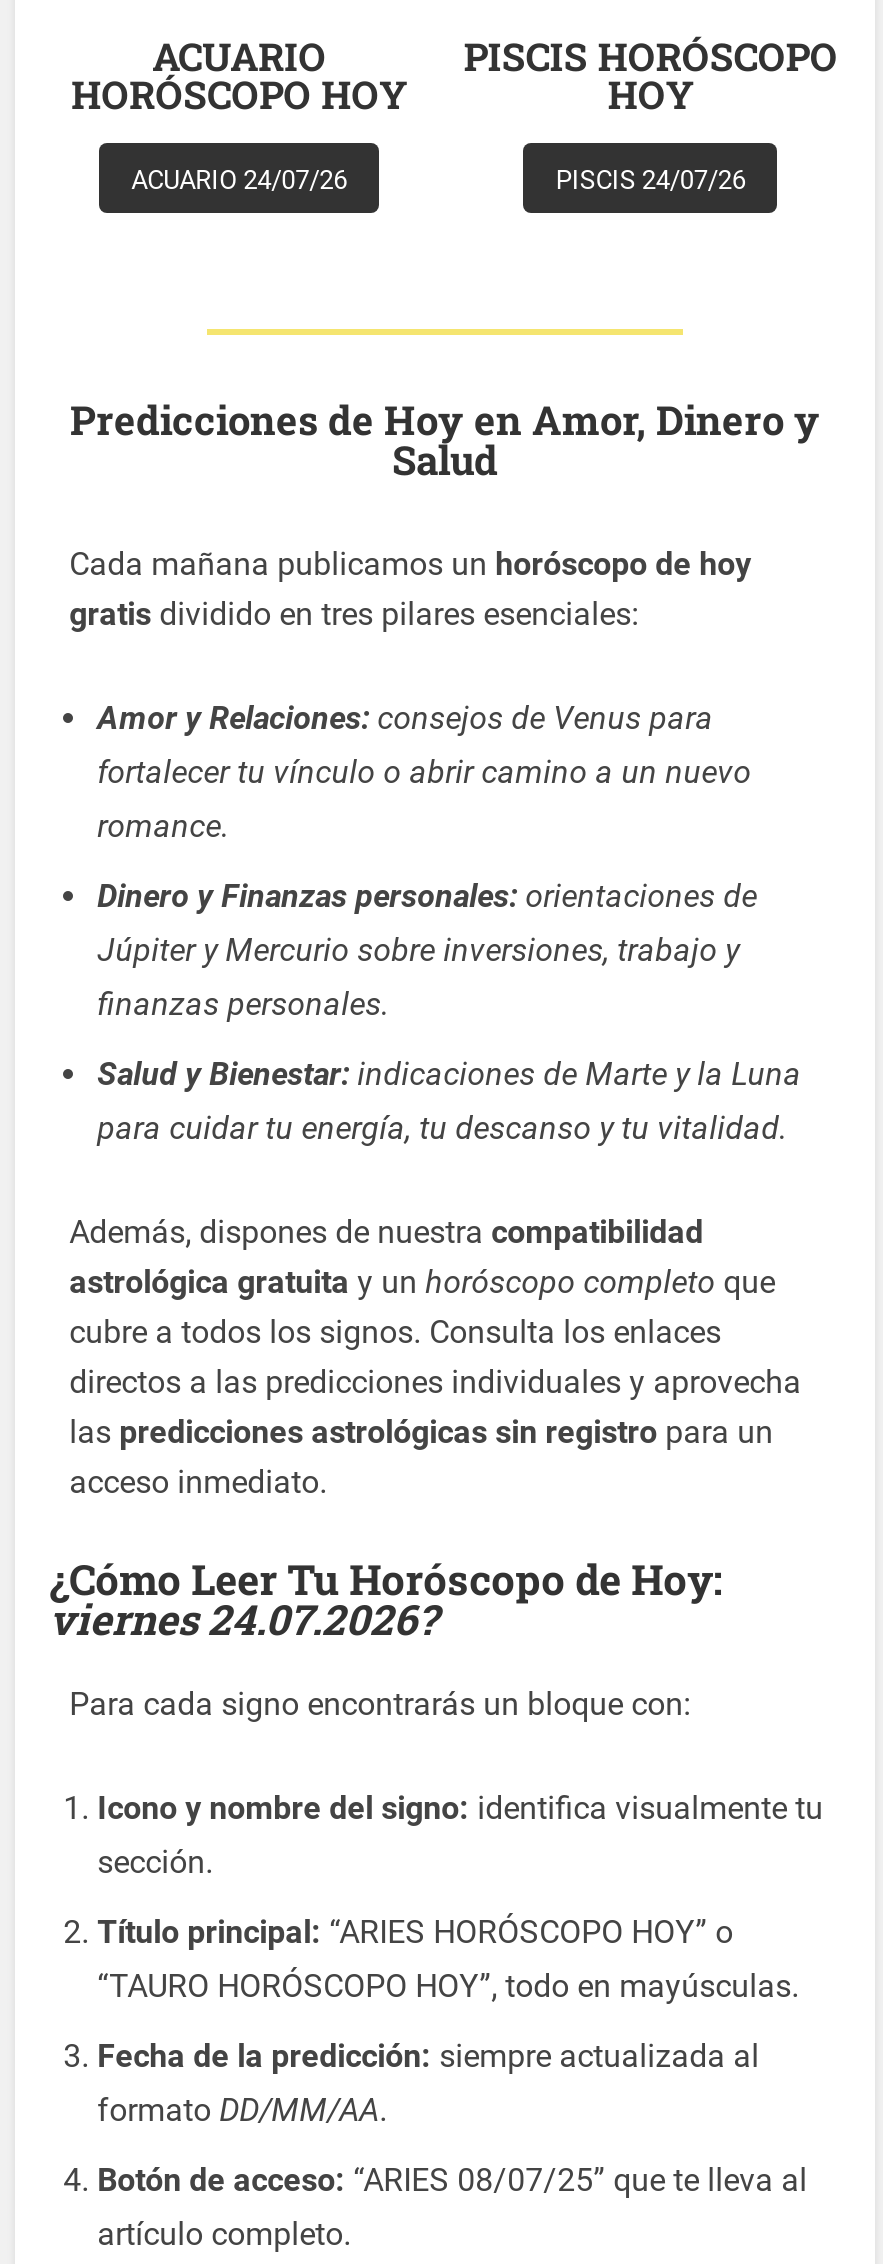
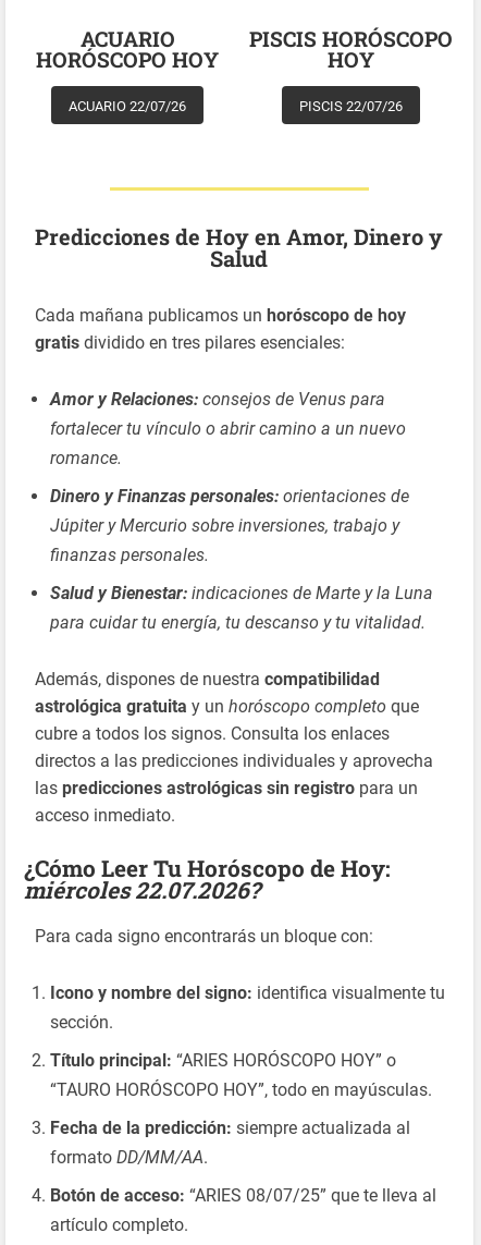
[131,165,347,195] ACUARIO 24/07/26 -> [69,98,186,114] ACUARIO 22/07/26
[556,165,746,195] PISCIS 24/07/26 -> [300,98,403,114] PISCIS 22/07/26
[49,1591,437,1647] viernes 24.07.2026? -> [24,874,260,905] miércoles 22.07.2026?

